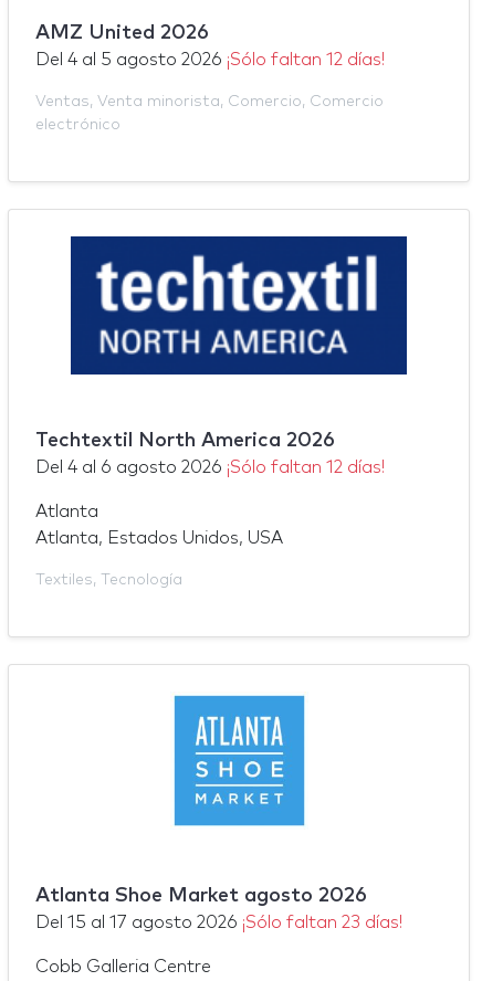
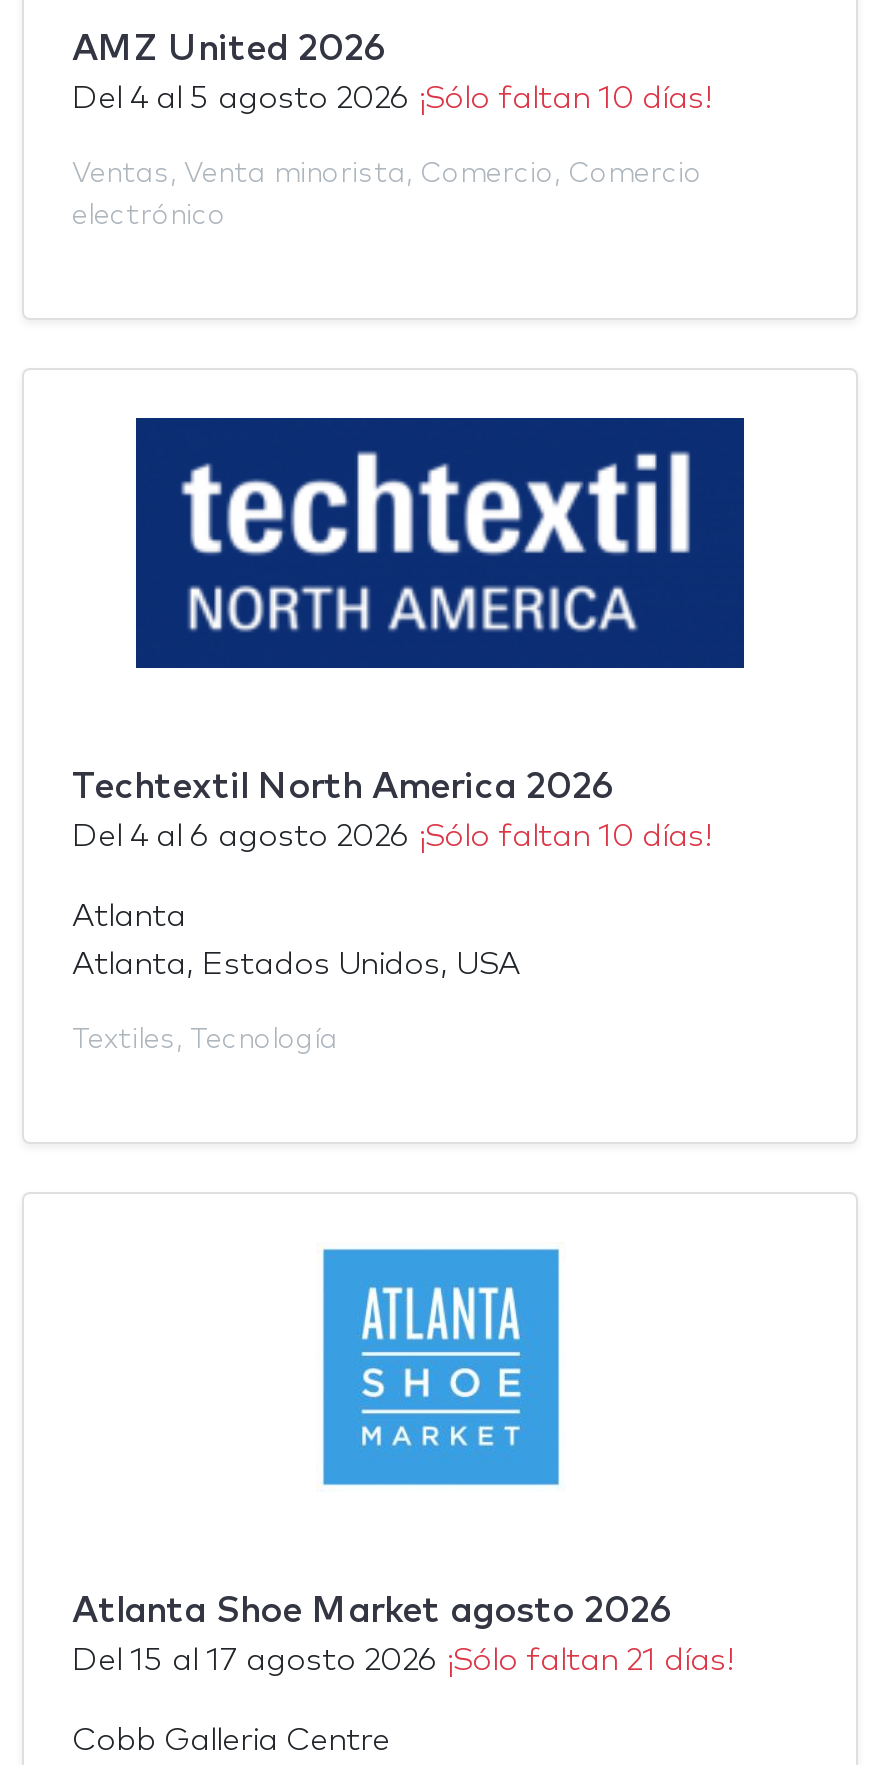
[35,51,385,69] Del 4 al 5 agosto 2026 ¡Sólo faltan 12 días! -> [72,83,710,115] Del 4 al 5 agosto 2026 ¡Sólo faltan 10 días!
[35,459,385,477] Del 4 al 6 agosto 2026 ¡Sólo faltan 12 días! -> [72,821,710,853] Del 4 al 6 agosto 2026 ¡Sólo faltan 10 días!
[35,914,402,932] Del 15 al 17 agosto 2026 ¡Sólo faltan 23 días! -> [72,1645,732,1677] Del 15 al 17 agosto 2026 ¡Sólo faltan 21 días!

